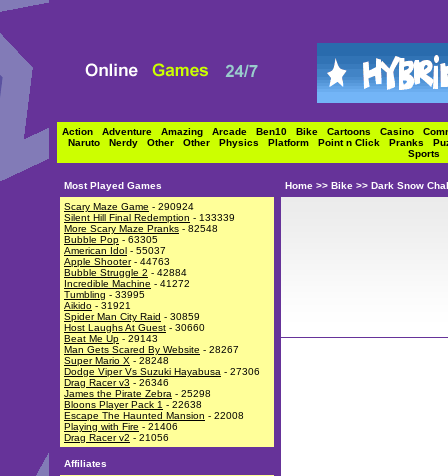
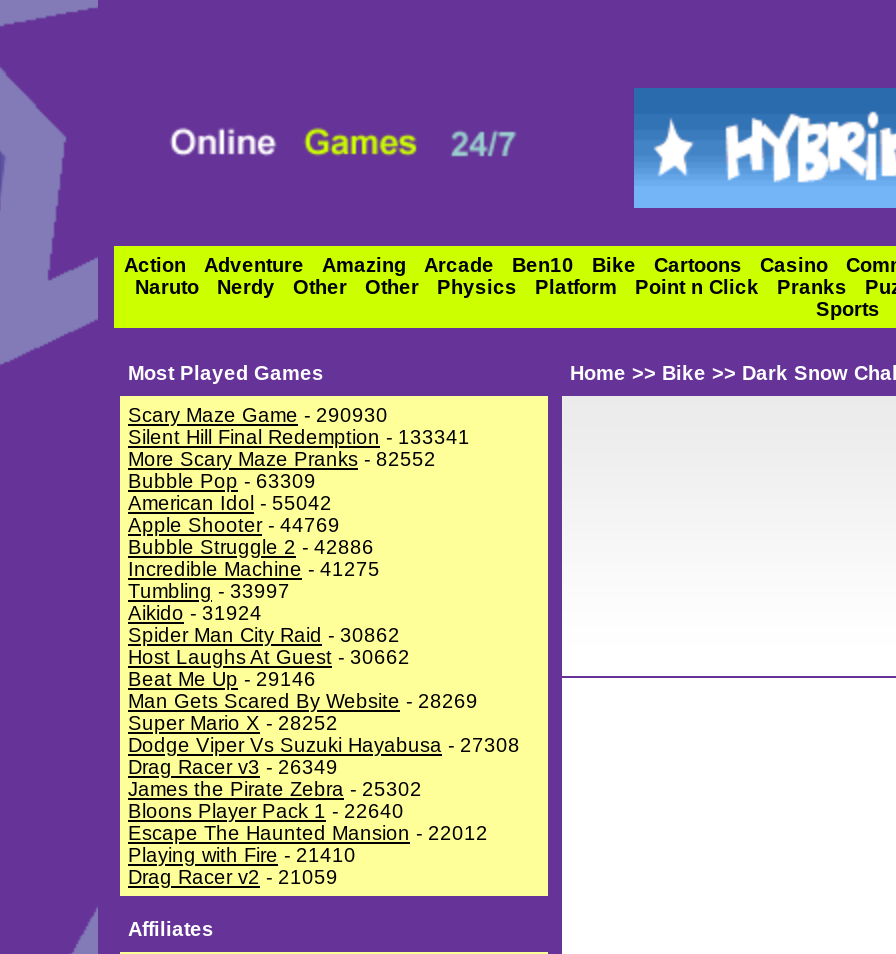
[64,201,194,212] Scary Maze Game - 290924 -> [128,404,388,426] Scary Maze Game - 290930
[64,212,235,223] Silent Hill Final Redemption - 133339 -> [128,426,470,448] Silent Hill Final Redemption - 133341
[64,223,218,234] More Scary Maze Pranks-82548 -> [128,448,436,470] More Scary Maze Pranks-82552
[64,234,158,245] Bubble Pop-63305 -> [128,470,316,492] Bubble Pop-63309
[64,245,166,256] American Idol - 55037 -> [128,492,332,514] American Idol - 55042
[64,256,170,267] Apple Shooter - 44763 -> [128,514,340,536] Apple Shooter - 44769
[64,267,187,278] Bubble Struggle 2 - 42884 -> [128,536,374,558] Bubble Struggle 2 - 42886
[64,278,190,289] Incredible Machine - 41272 -> [128,558,380,580] Incredible Machine - 41275
[64,289,145,300] Tumbling-33995 -> [128,580,290,602] Tumbling-33997
[64,300,131,311] Aikido-31921 -> [128,602,262,624] Aikido-31924
[64,311,200,322] Spider Man City Raid - 30859 -> [128,624,400,646] Spider Man City Raid - 30862
[64,322,205,333] Host Laughs At Guest - 30660 -> [128,646,410,668] Host Laughs At Guest - 30662
[64,333,158,344] Beat Me Up-29143 -> [128,668,316,690] Beat Me Up-29146
[64,344,239,355] Man Gets Scared By Website - 28267 -> [128,690,478,712] Man Gets Scared By Website - 28269
[64,355,169,366] Super Mario X-28248 -> [128,712,338,734] Super Mario X-28252
[64,366,260,377] Dodge Viper Vs Suzuki Hayabusa - 27306 -> [128,734,520,756] Dodge Viper Vs Suzuki Hayabusa - 27308
[64,377,169,388] Drag Racer v3-26346 -> [128,756,338,778] Drag Racer v3-26349
[64,388,211,399] James the Pirate Zebra - 25298 -> [128,778,422,800] James the Pirate Zebra - 25302
[64,399,202,410] Bloons Player Pack 1-22638 -> [128,800,404,822] Bloons Player Pack 1-22640
[64,410,244,421] Escape The Haunted Mansion - 22008 -> [128,822,488,844] Escape The Haunted Mansion - 22012
[64,421,178,432] Playing with Fire-21406 -> [128,844,356,866] Playing with Fire-21410
[64,432,169,443] Drag Racer v2-21056 -> [128,866,338,888] Drag Racer v2-21059

